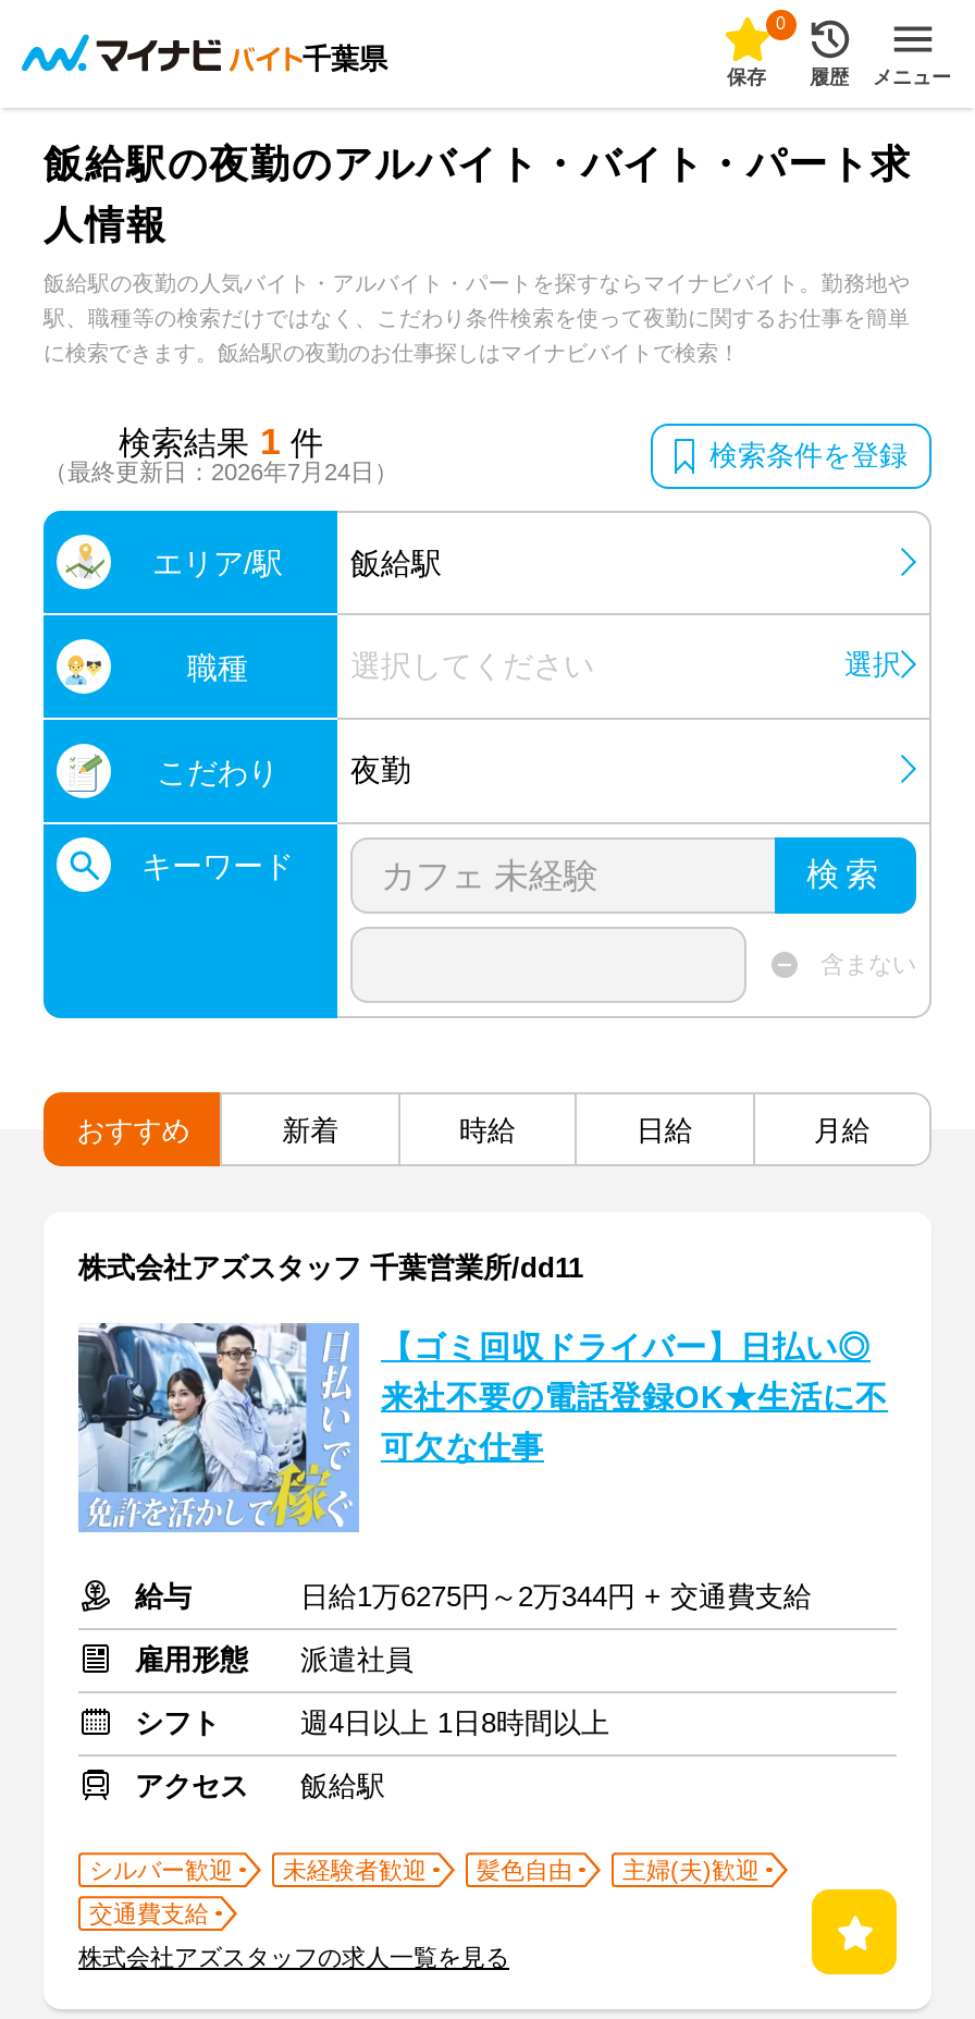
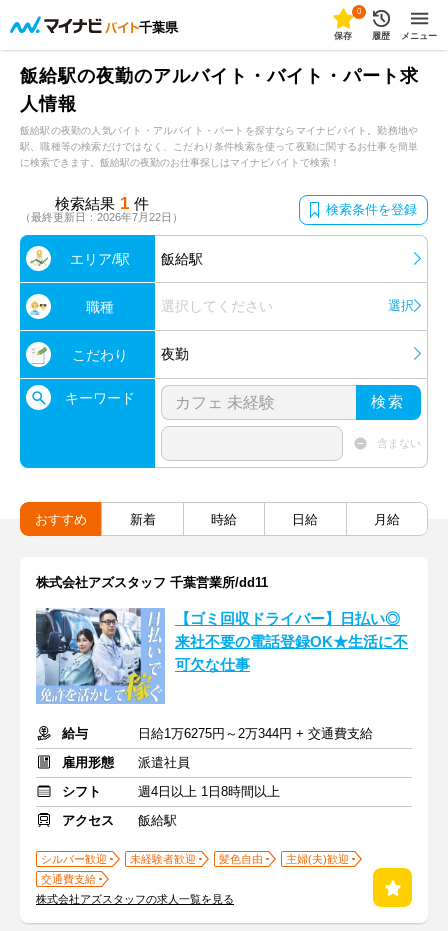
[44,458,398,485] （最終更新日：2026年7月24日） -> [20,211,183,223] （最終更新日：2026年7月22日）

